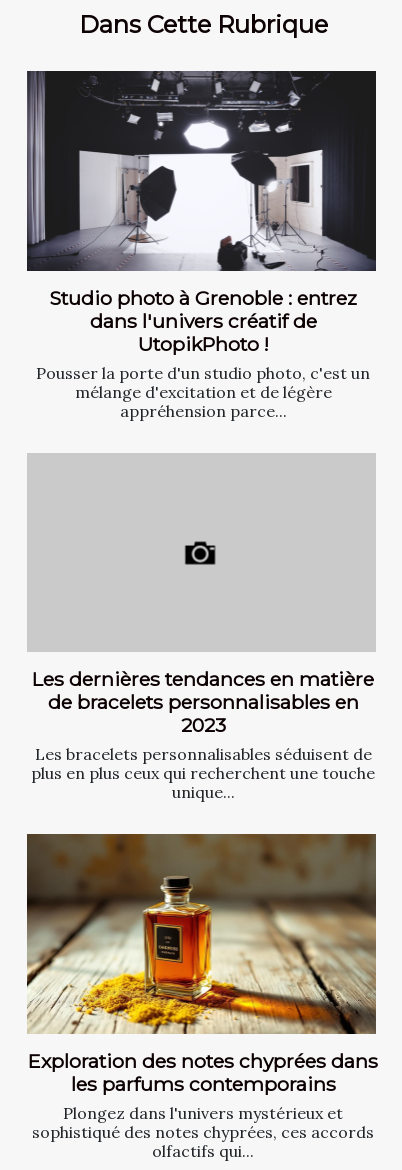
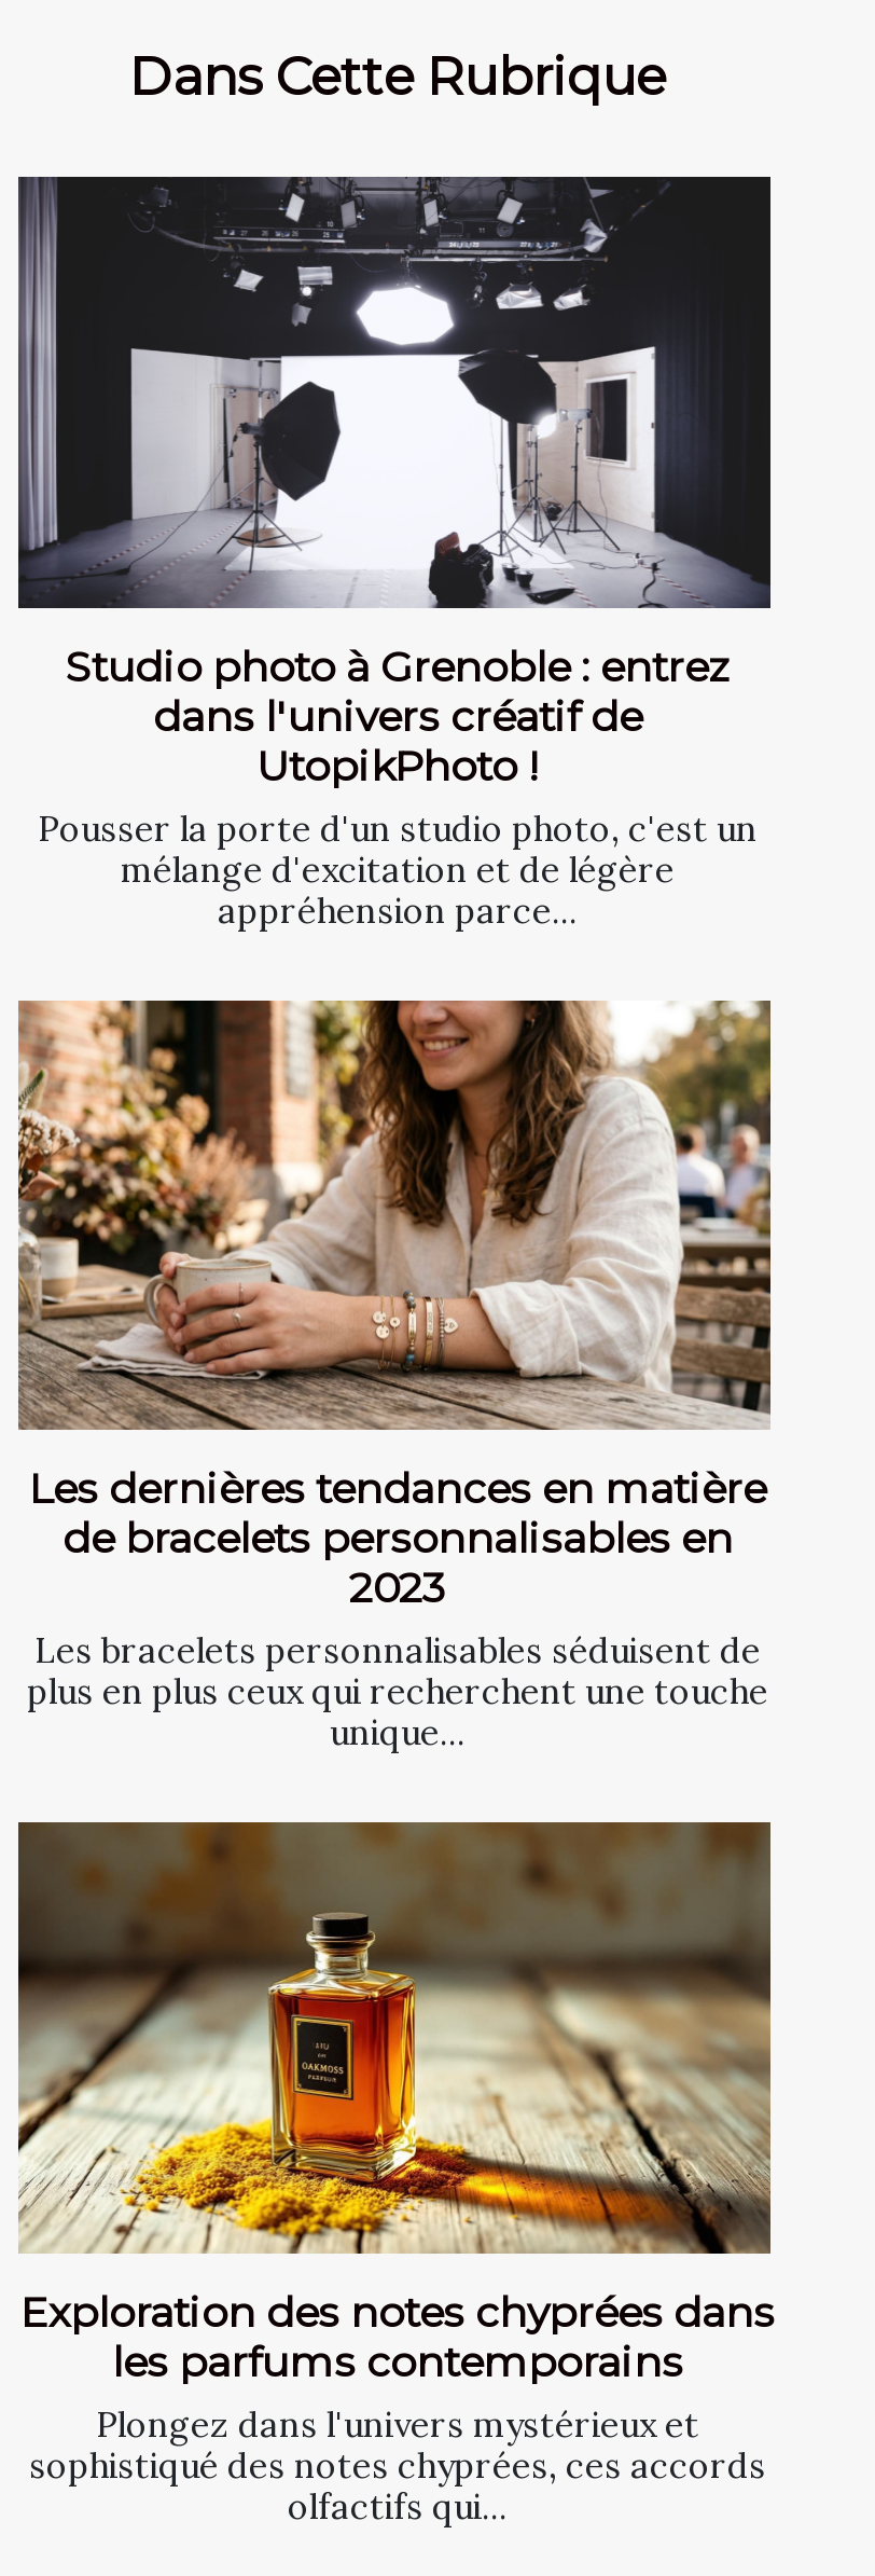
none -> [16,998,773,1432] [image]

